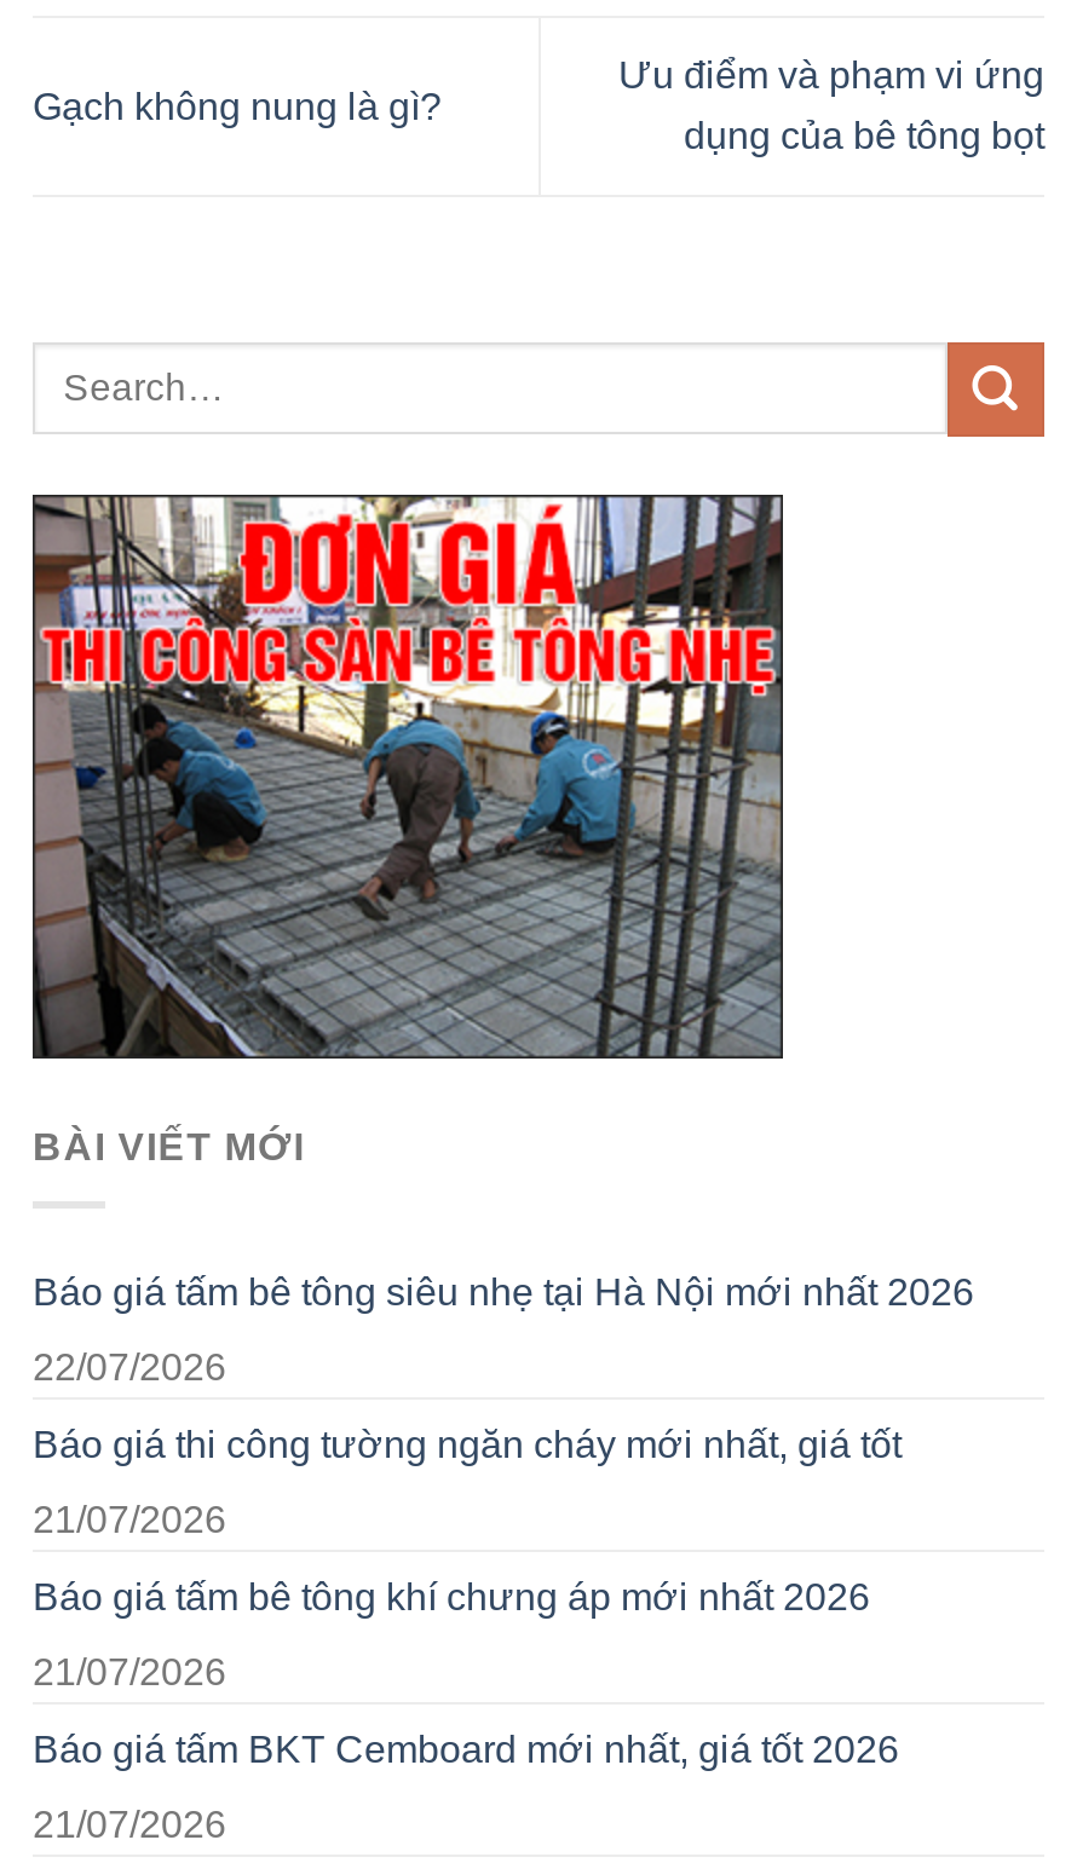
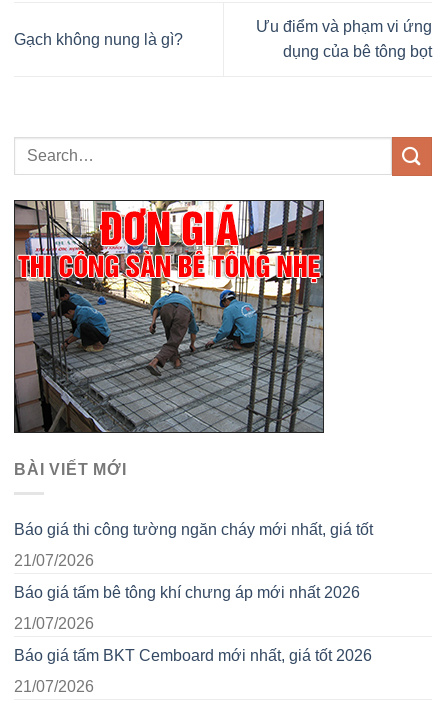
[33,1271,974,1388] Báo giá tấm bê tông siêu nhẹ tại Hà Nội mới nhất 2026 | 22/07/2026 -> none

